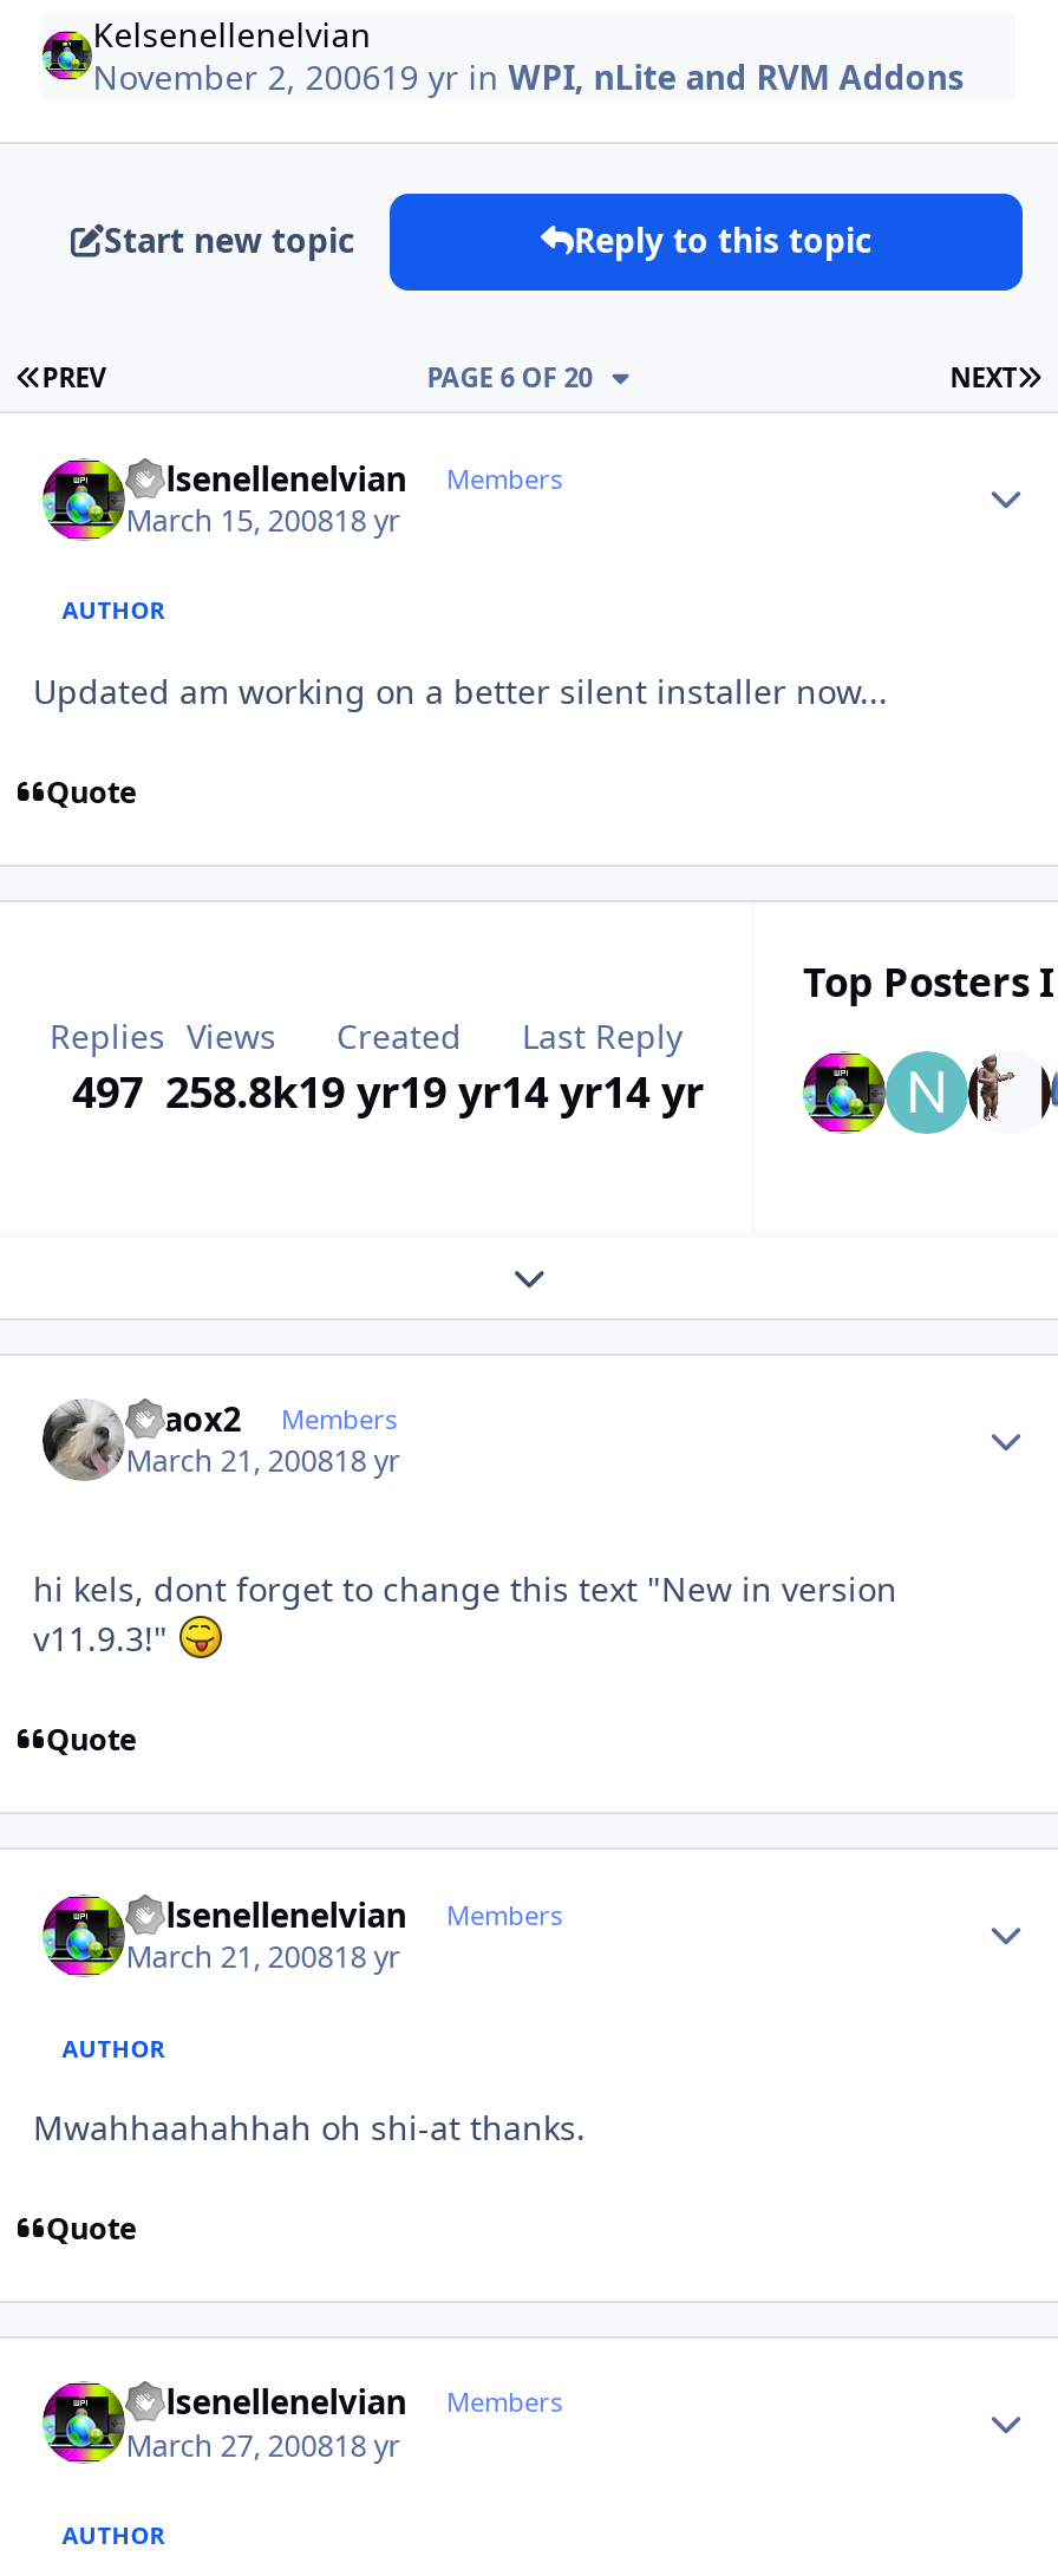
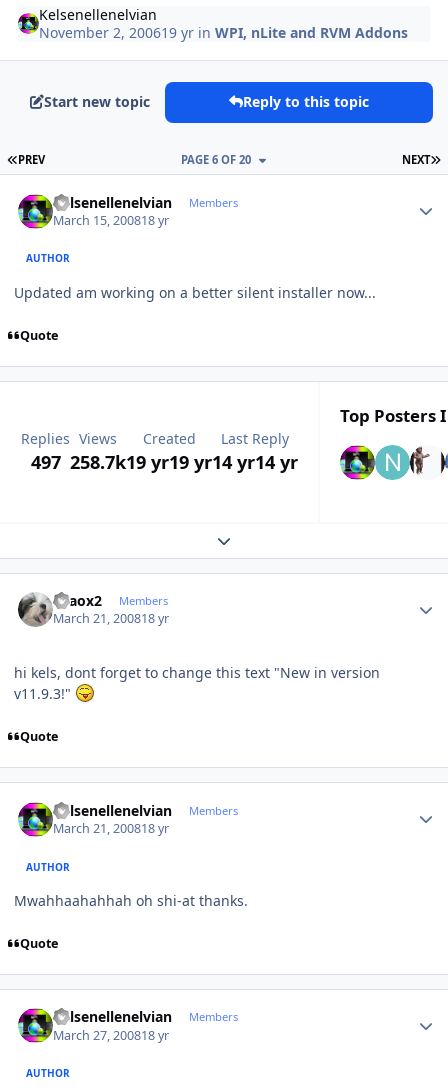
[72,1064,704,1121] 497 258.8k 19 yr19 yr 14 yr14 yr -> [30,450,298,474] 497 258.7k 19 yr19 yr 14 yr14 yr

